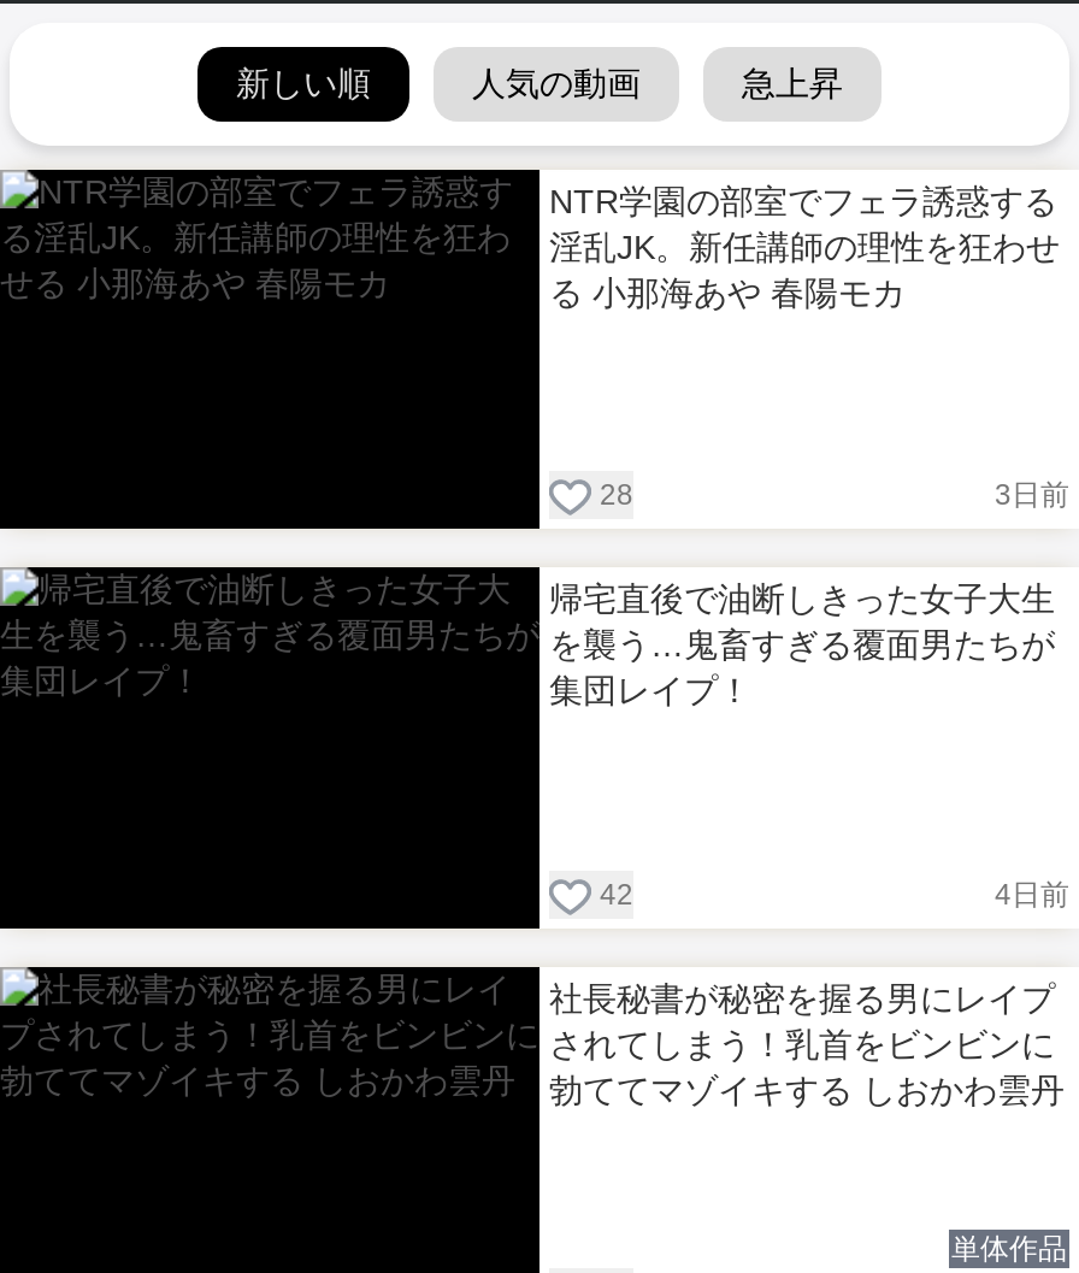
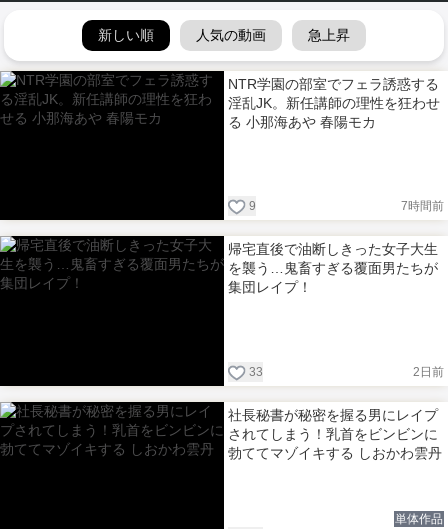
[600,479,1069,513] 28 | 3日前 -> [249,199,444,213] 9 | 7時間前
[600,877,633,911] 42 -> [249,365,263,379] 33
[995,877,1069,911] 4日前 -> [413,365,444,379] 2日前

